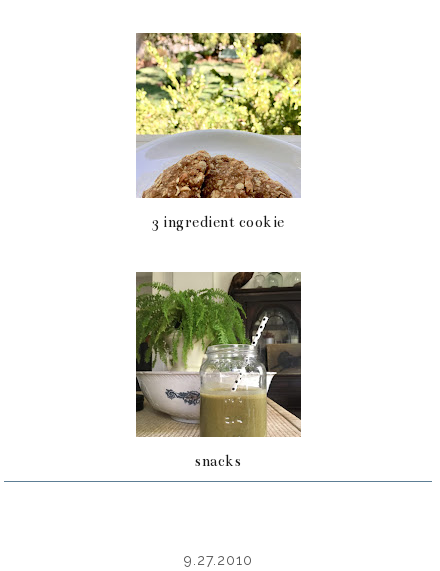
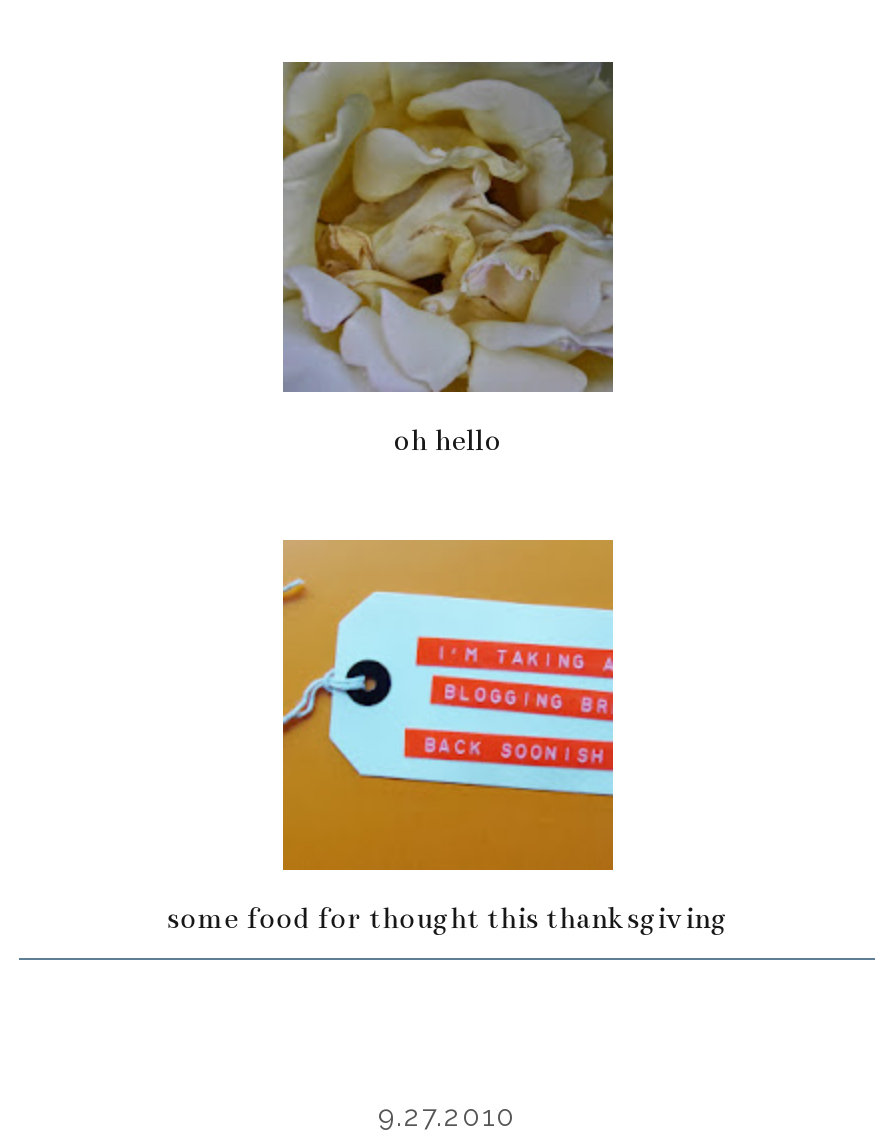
[135,32,302,231] [image] | 3 ingredient cookie -> [283,60,615,458] [image] | oh hello
[135,271,302,470] [image] | snacks -> [167,538,727,936] [image] | some food for thought this thanksgiving

